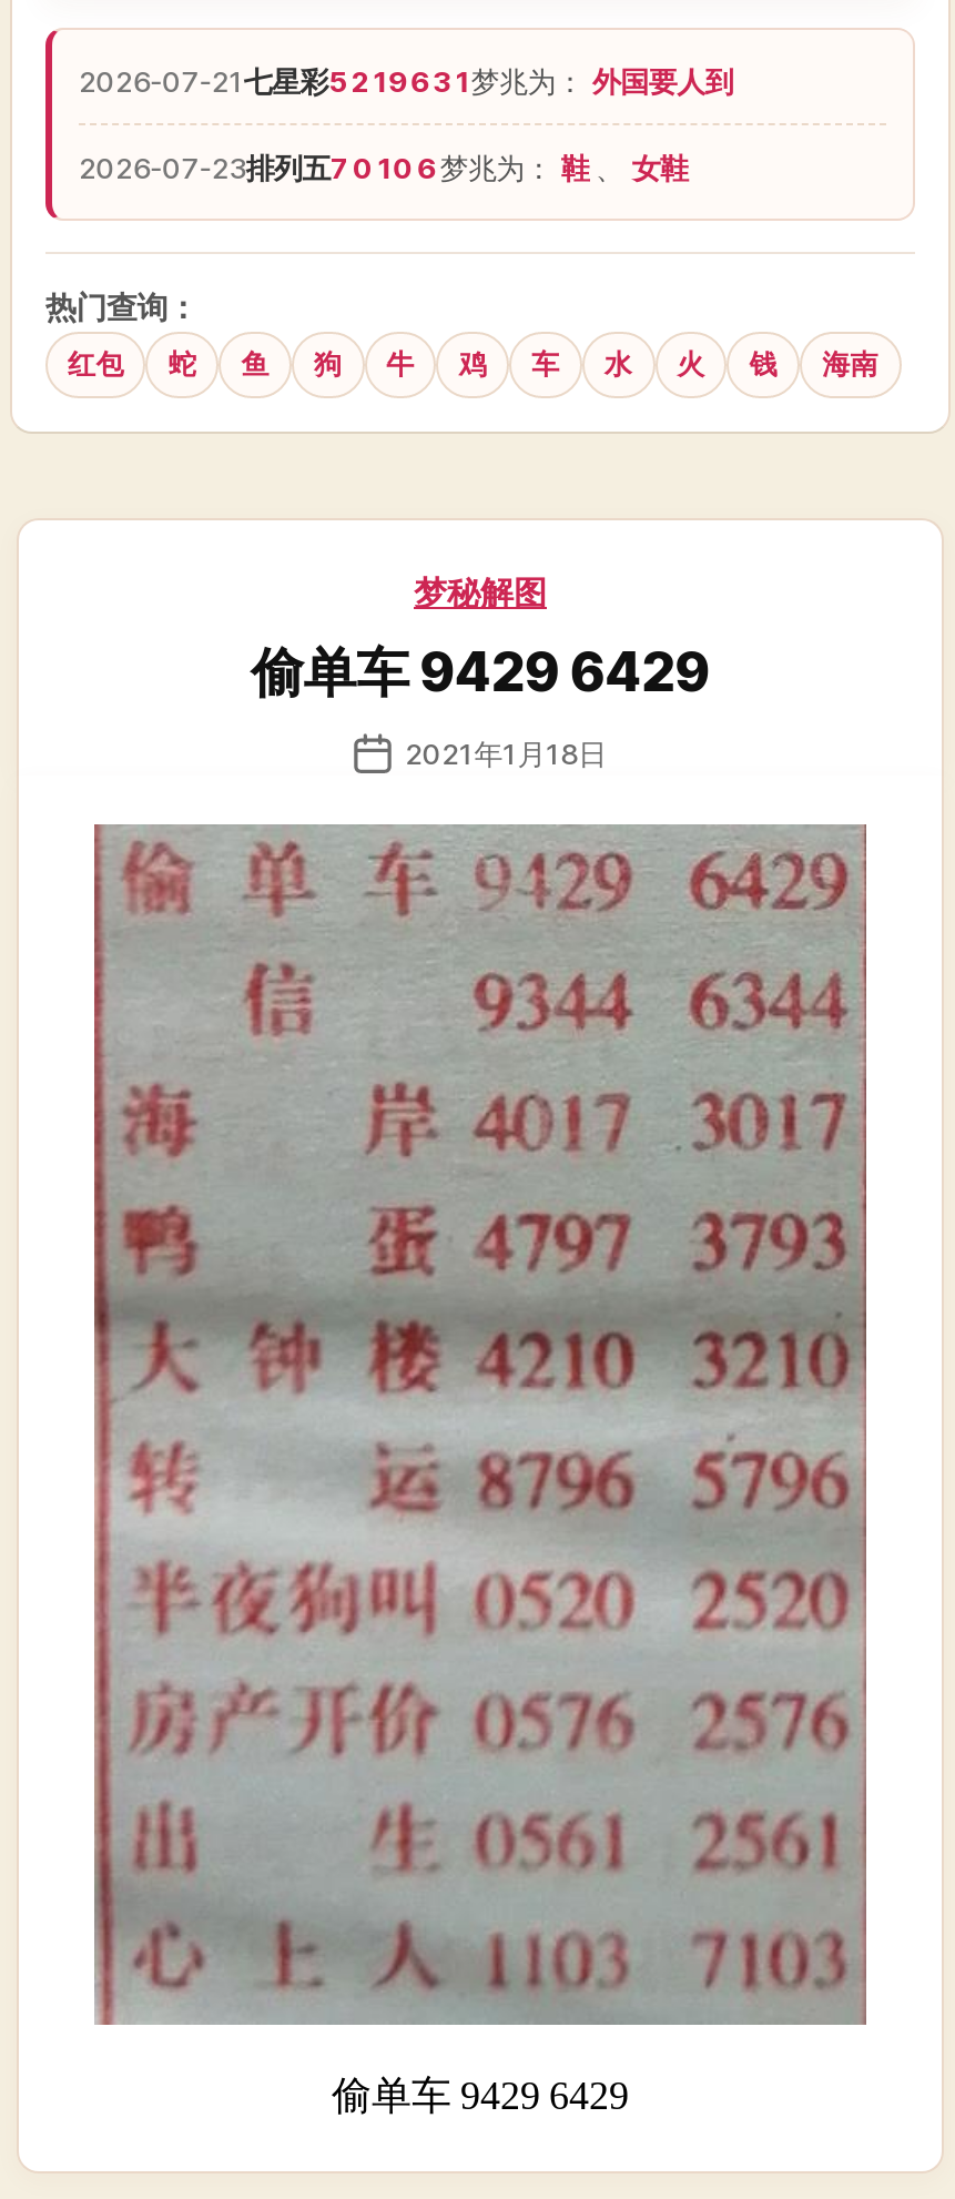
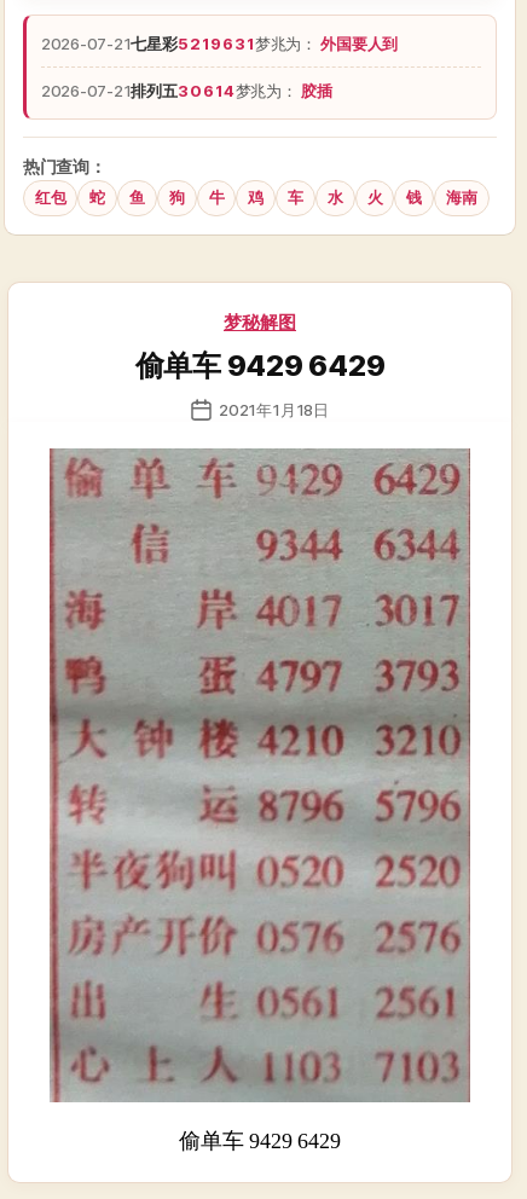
[79,149,688,185] 2026-07-23排列五70106梦兆为：鞋、 女鞋 -> [41,81,332,100] 2026-07-21排列五30614梦兆为：胶插

